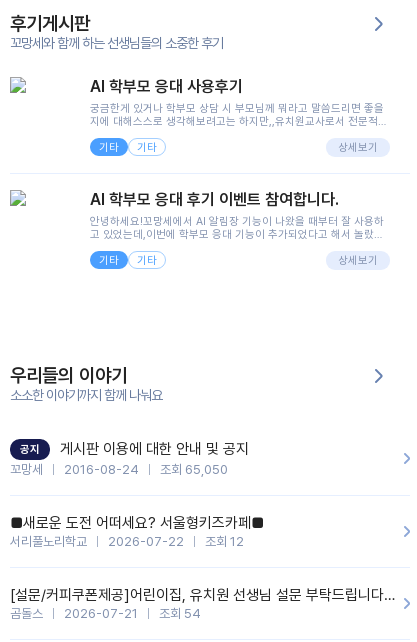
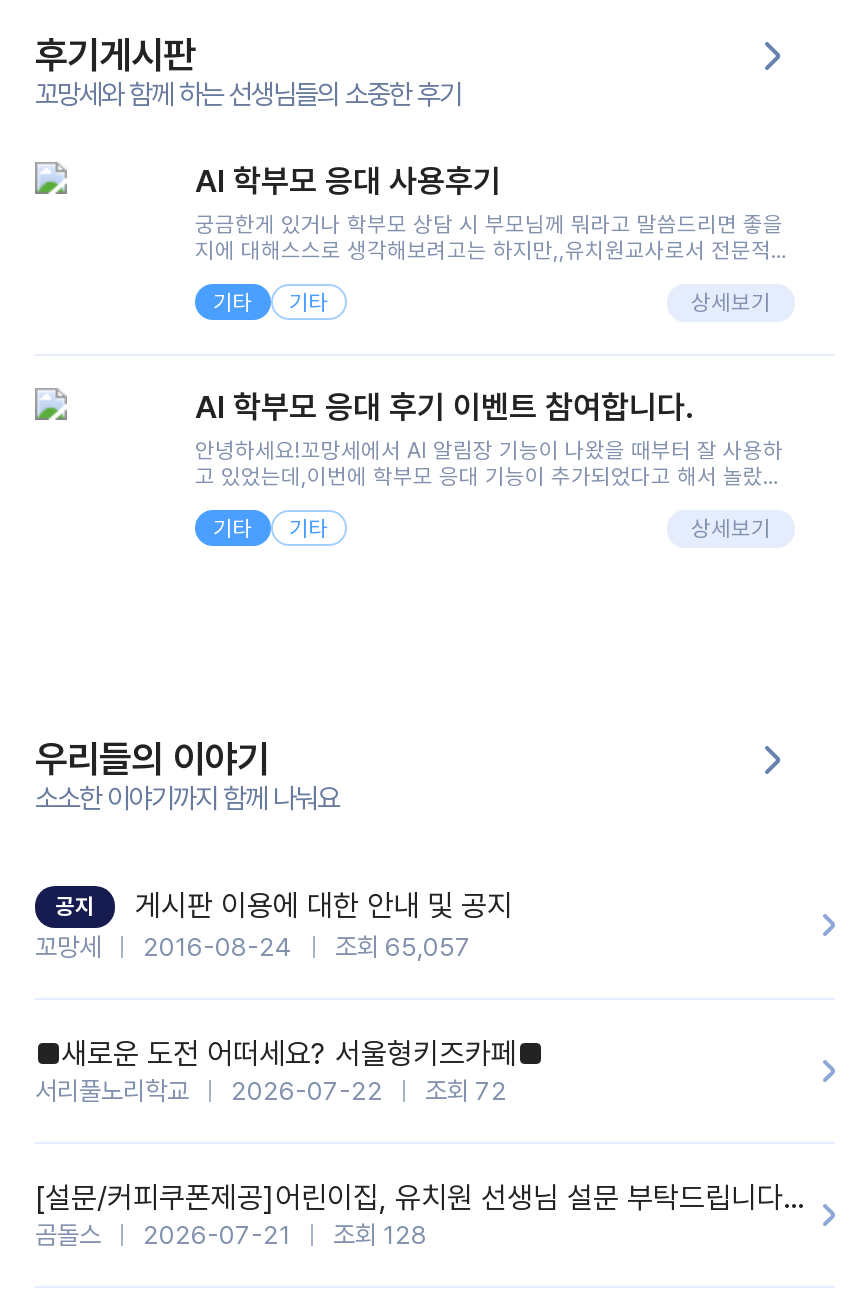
[10,462,228,477] 꼬망세 2016-08-24 조회 65,050 -> [35,932,471,962] 꼬망세 2016-08-24 조회 65,057
[10,534,244,549] 서리풀노리학교 2026-07-22 조회 12 -> [35,1076,507,1106] 서리풀노리학교 2026-07-22 조회 72
[10,606,201,621] 곰돌스 2026-07-21 조회 54 -> [35,1220,427,1250] 곰돌스 2026-07-21 조회 128

